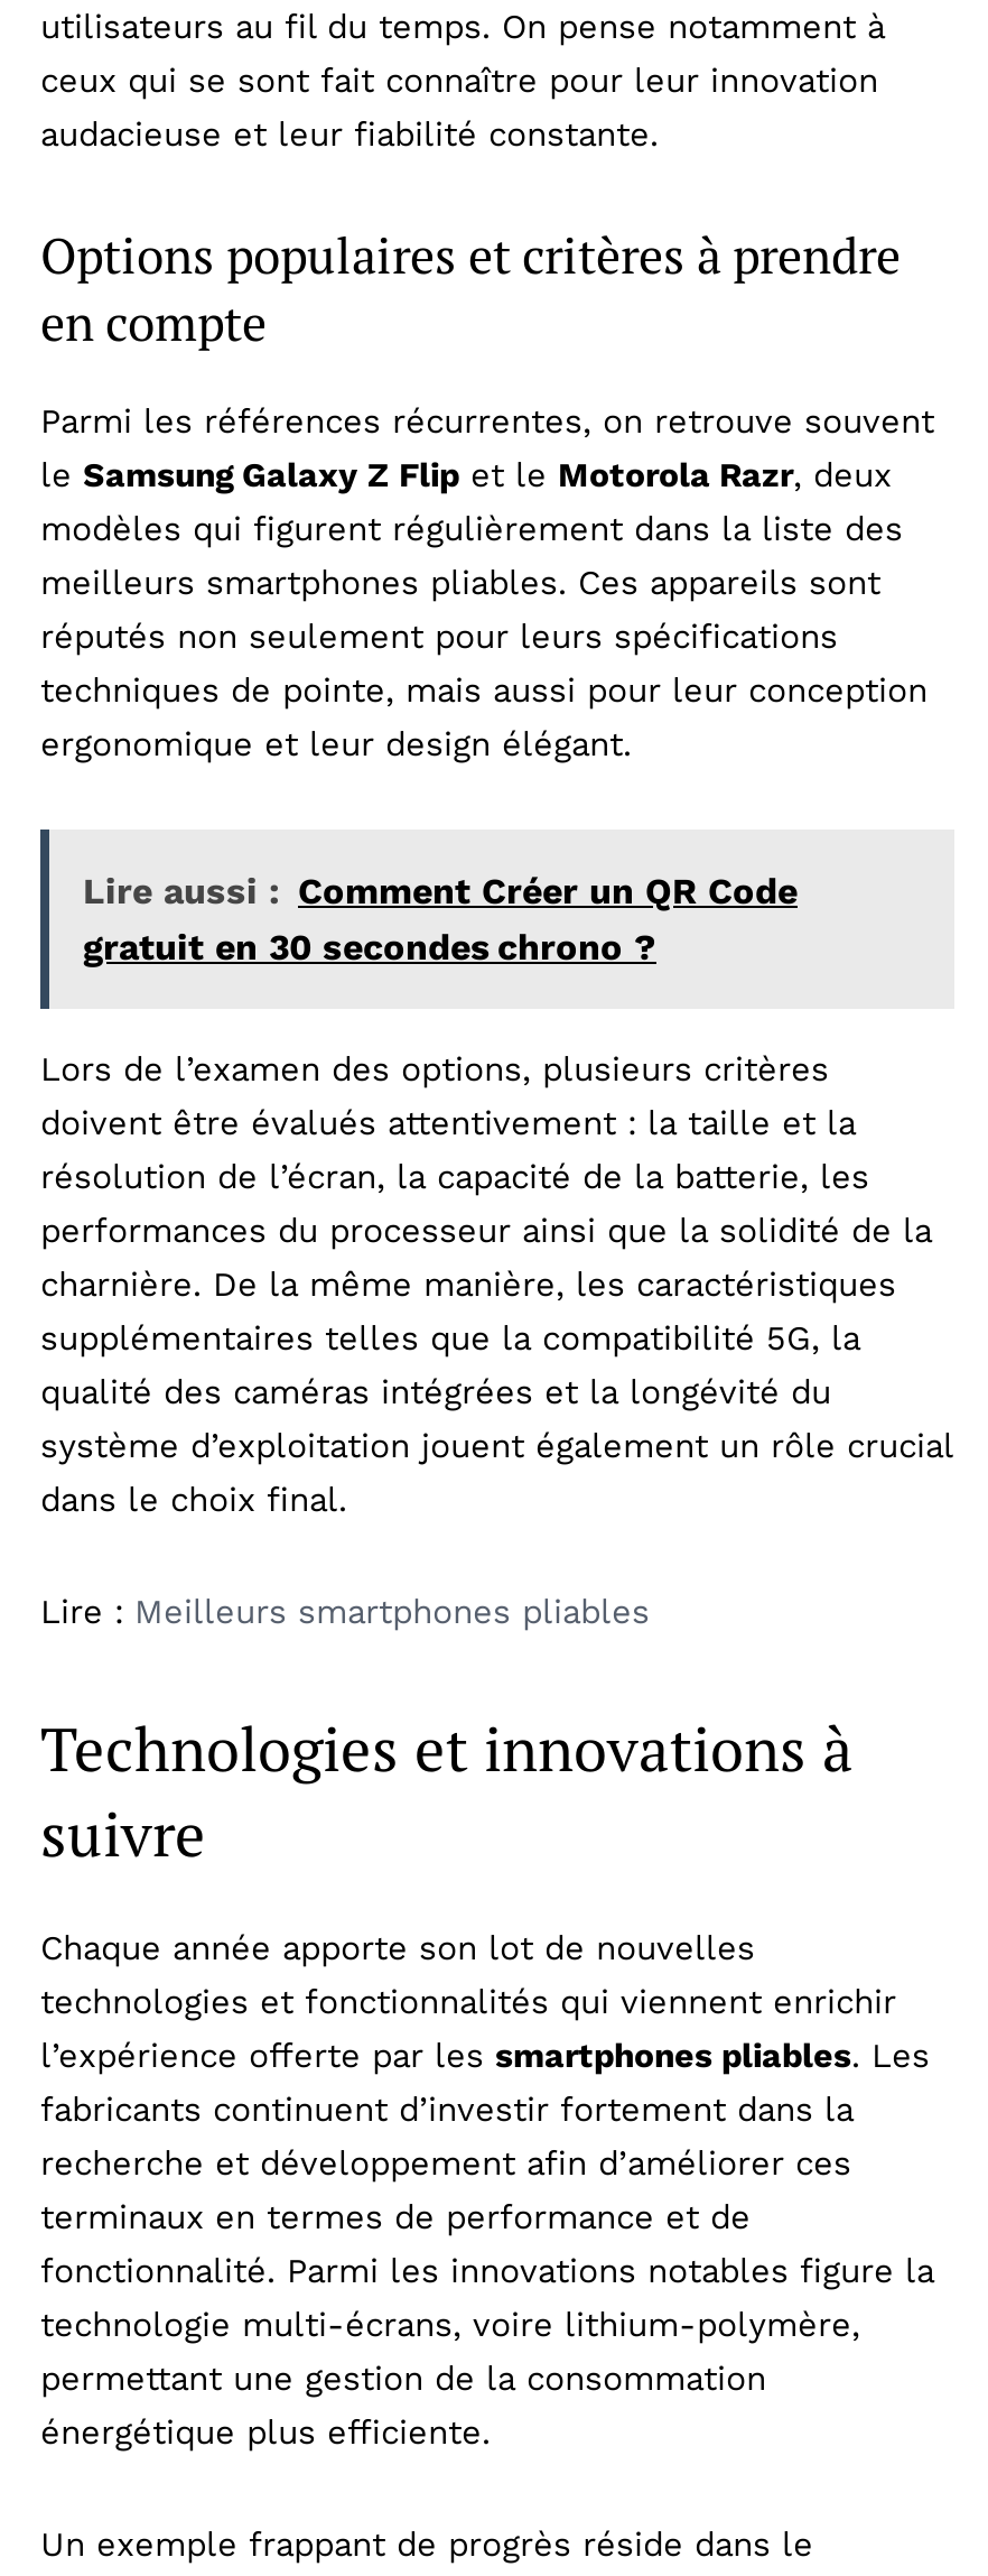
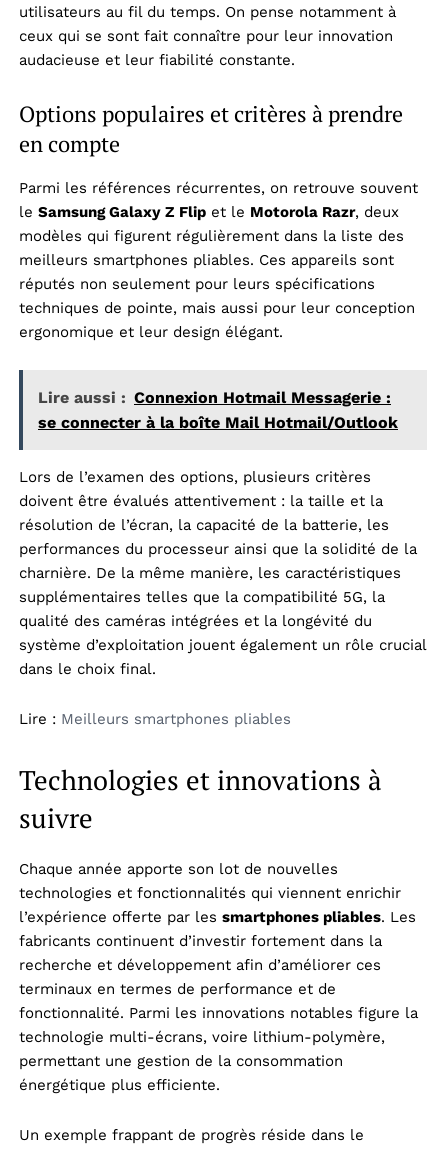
[83,870,798,969] Lire aussi : Comment Créer un QR Code | gratuit en 30 secondes chrono ? -> [38,388,398,432] Lire aussi : Connexion Hotmail Messagerie : | se connecter à la boîte Mail Hotmail/Outlook

